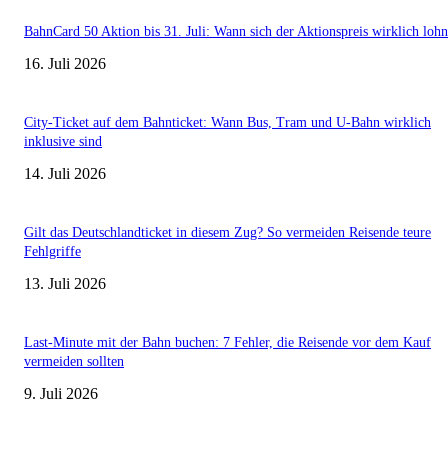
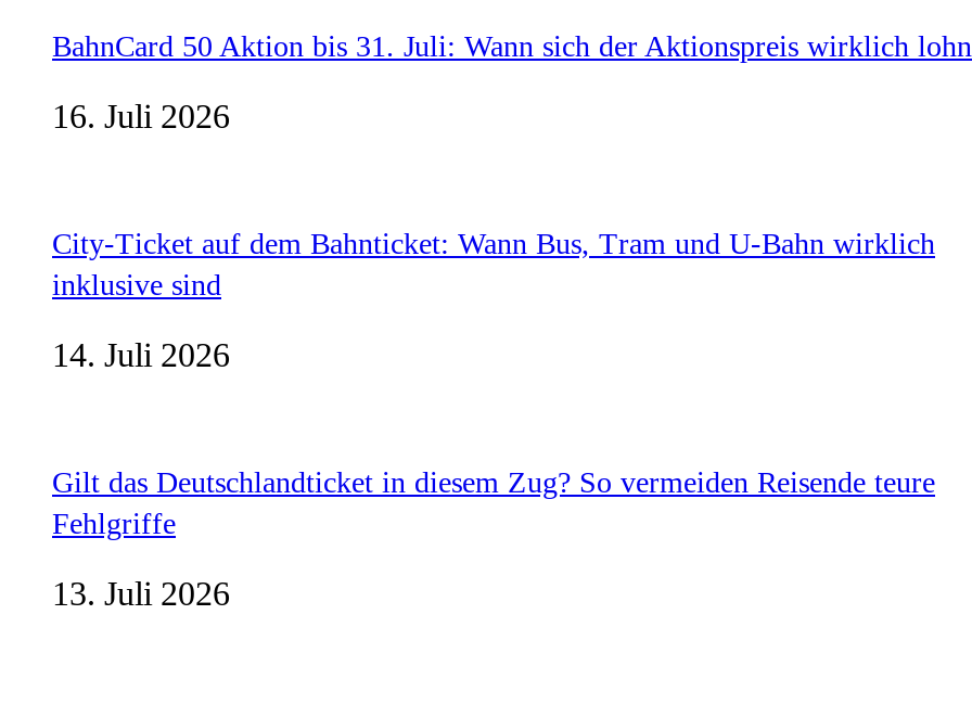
[24,334,431,401] Last-Minute mit der Bahn buchen: 7 Fehler, die Reisende vor dem Kauf | vermeiden sollten | 9. Juli 2026 -> none

